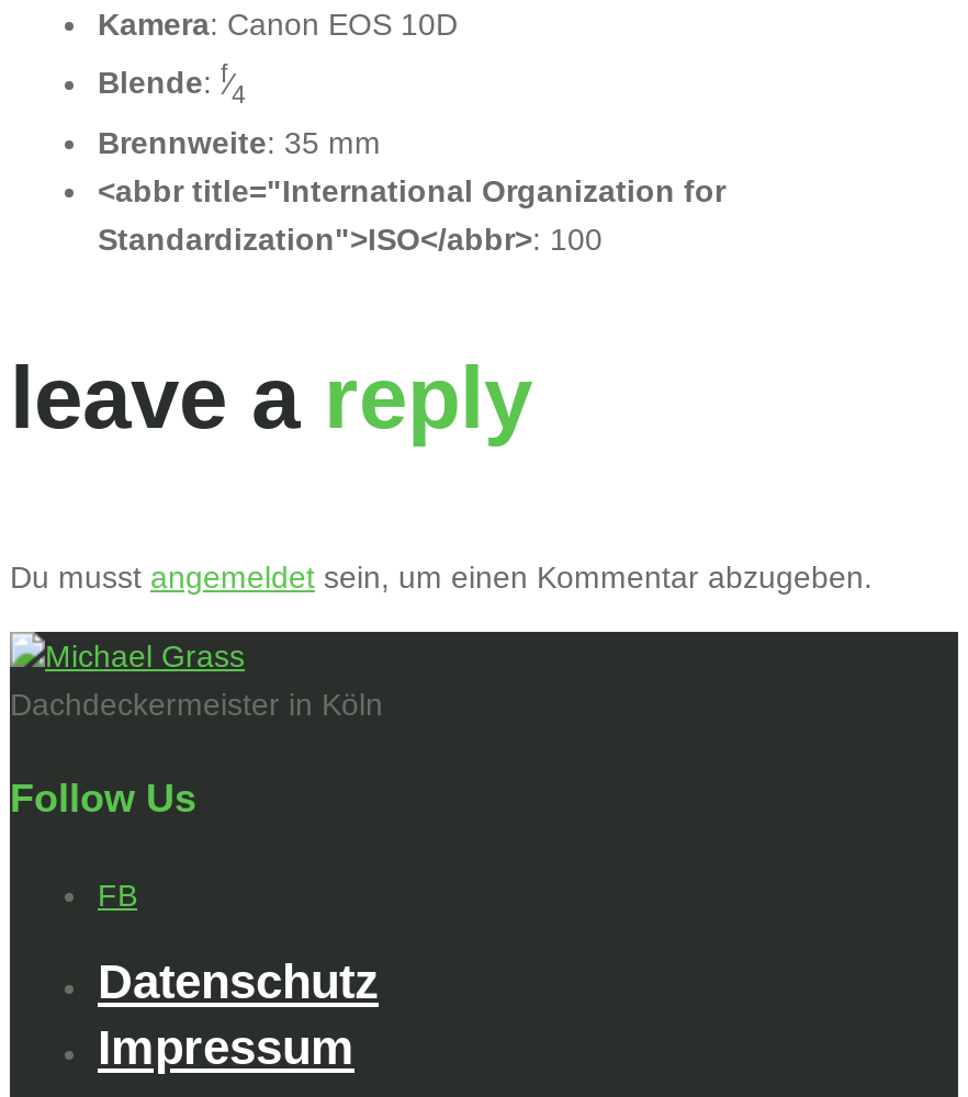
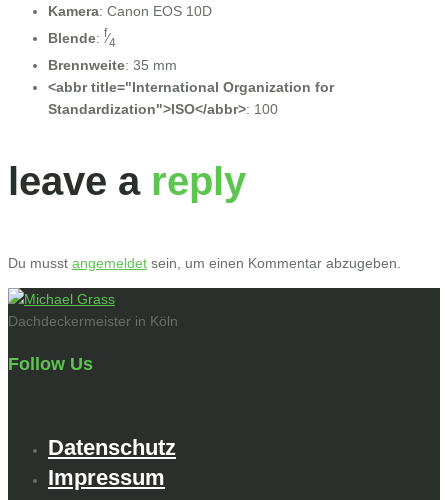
[98,877,137,912] FB -> none

